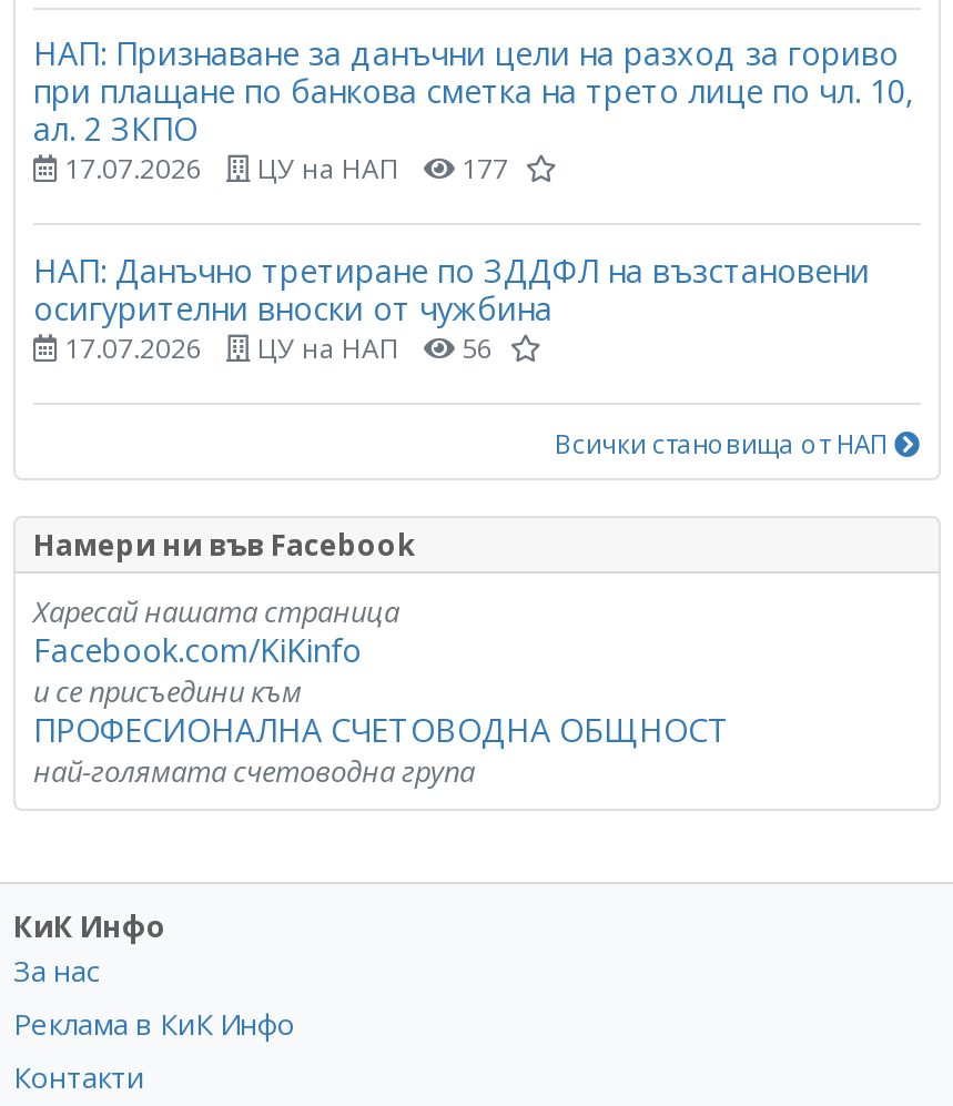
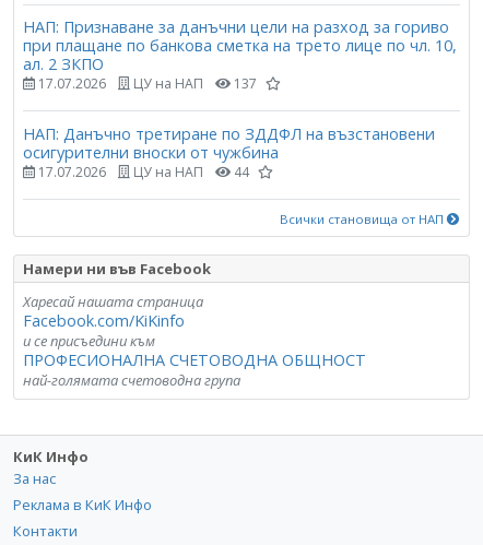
[455,150,508,188] 177 -> [231,75,257,93] 137
[455,328,493,366] 56 -> [231,162,249,181] 44

